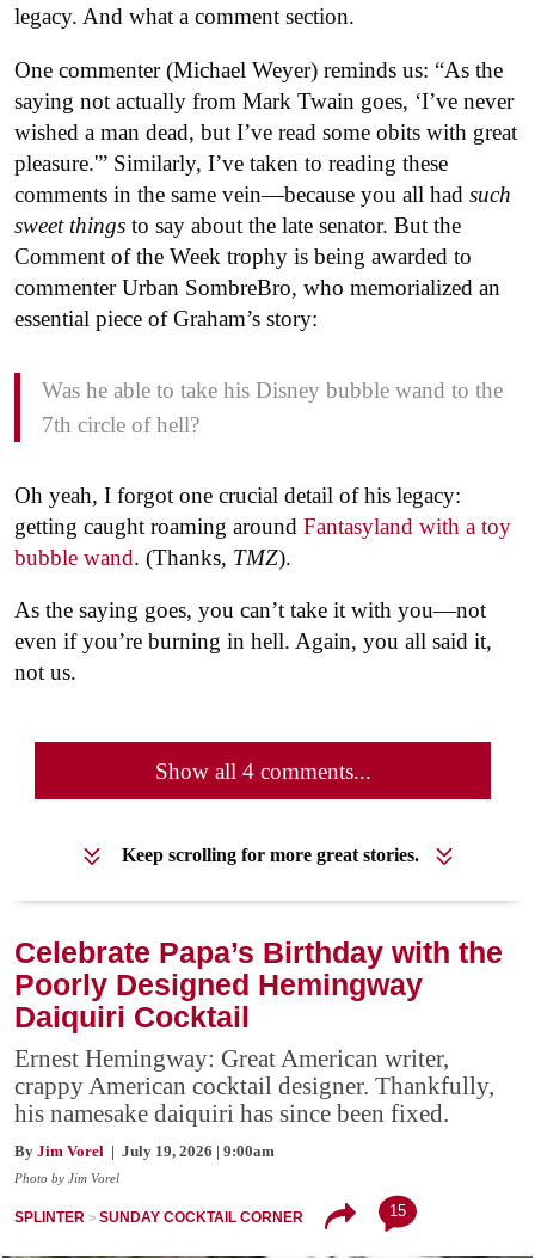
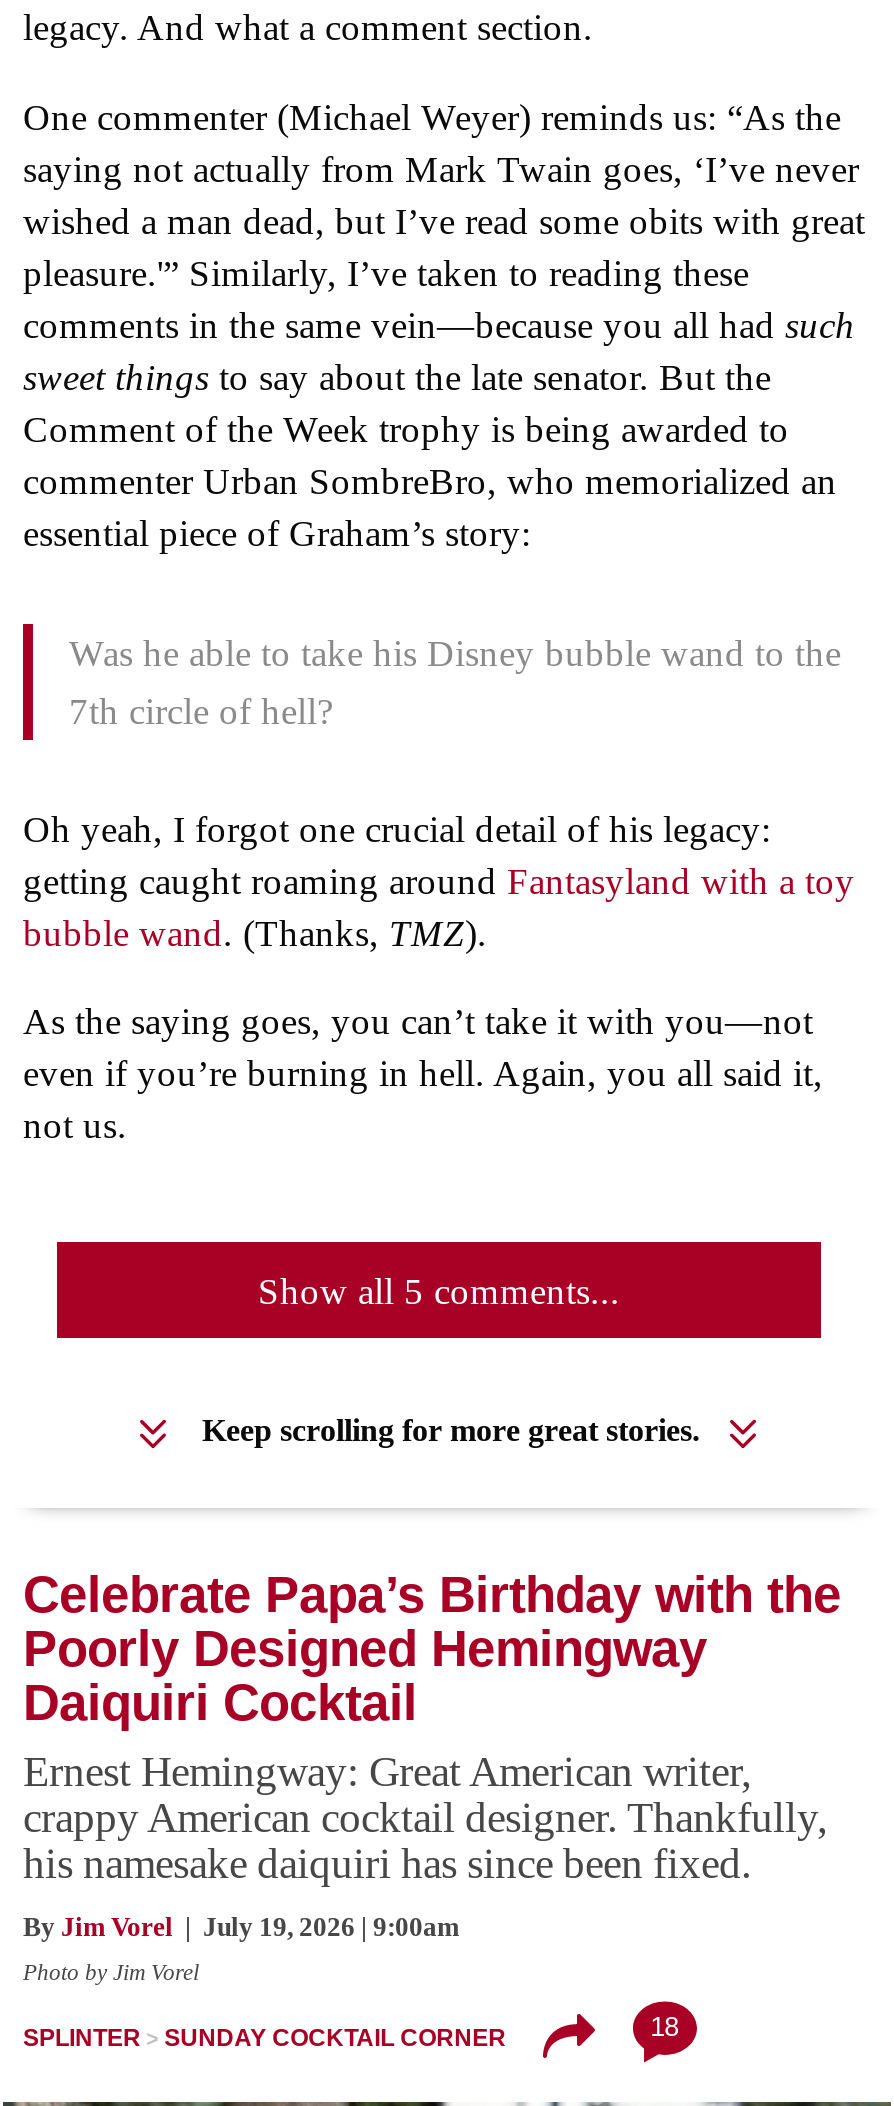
[155,759,371,784] Show all 4 comments... -> [258,1270,620,1312] Show all 5 comments...
[389,1202,406,1220] 15 -> [650,2013,678,2043] 18

